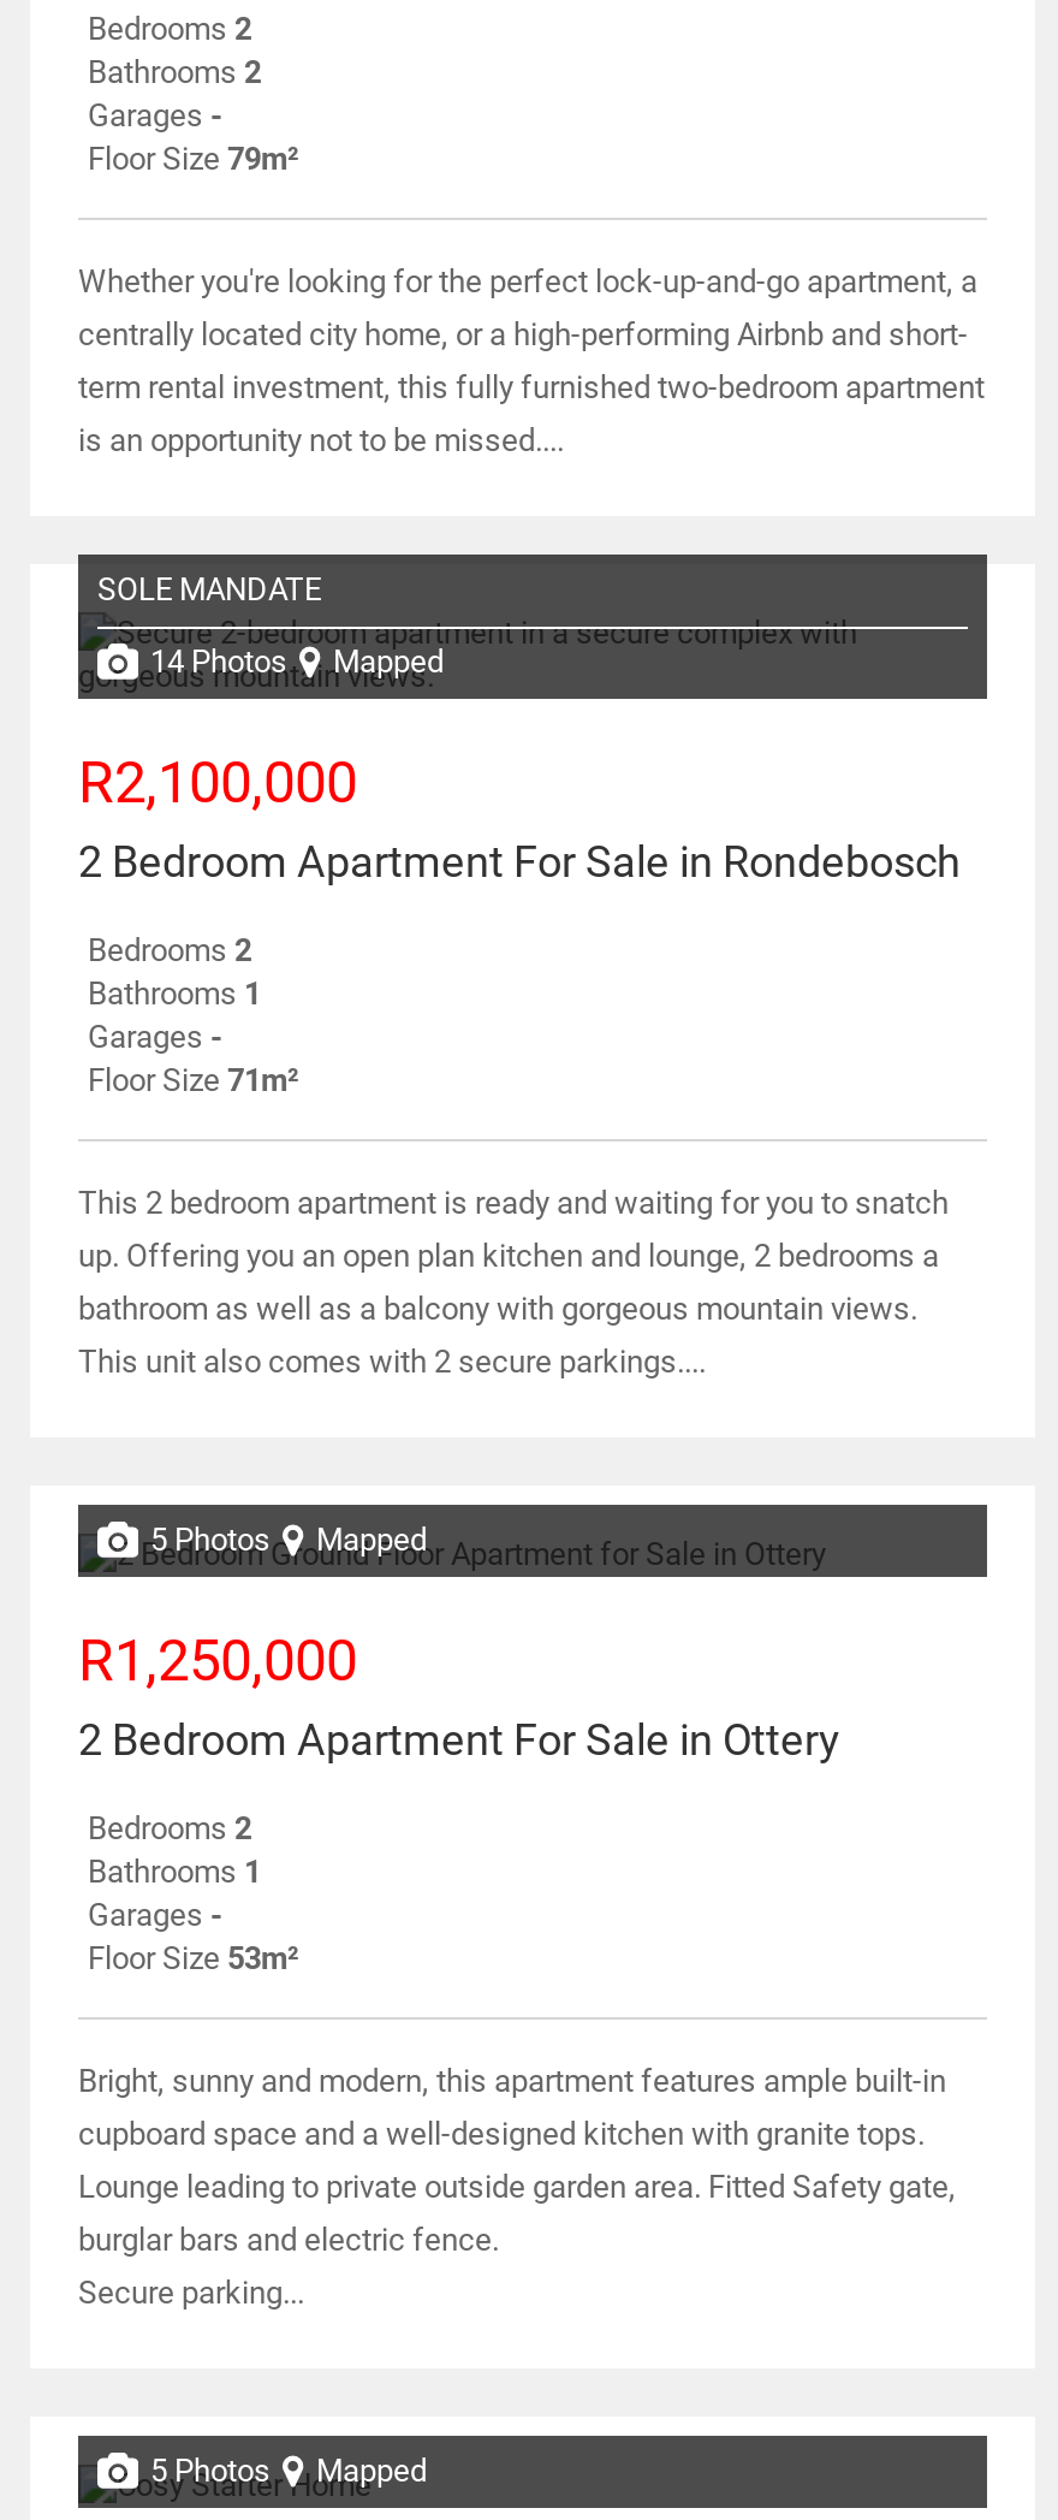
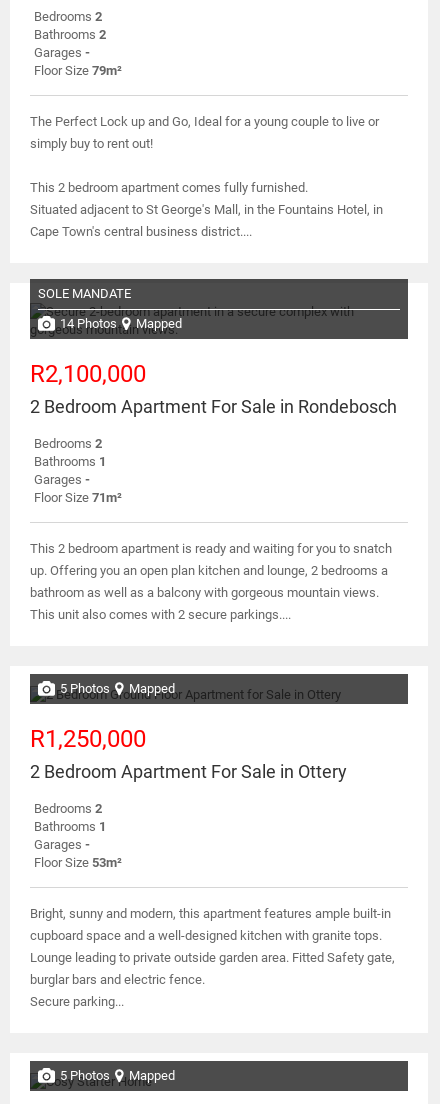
[78,263,985,458] Whether you're looking for the perfect lock-up-and-go apartment, a | centrally located city home, or a high-performing Airbnb and short- | term rental investment, this fully furnished two-bedroom apartment | is an opportunity not to be missed.... -> [30,114,383,239] The Perfect Lock up and Go, Ideal for a young couple to live or | simply buy to rent out! | This 2 bedroom apartment comes fully furnished. | Situated adjacent to St George's Mall, in the Fountains Hotel, in | Cape Town's central business district....

